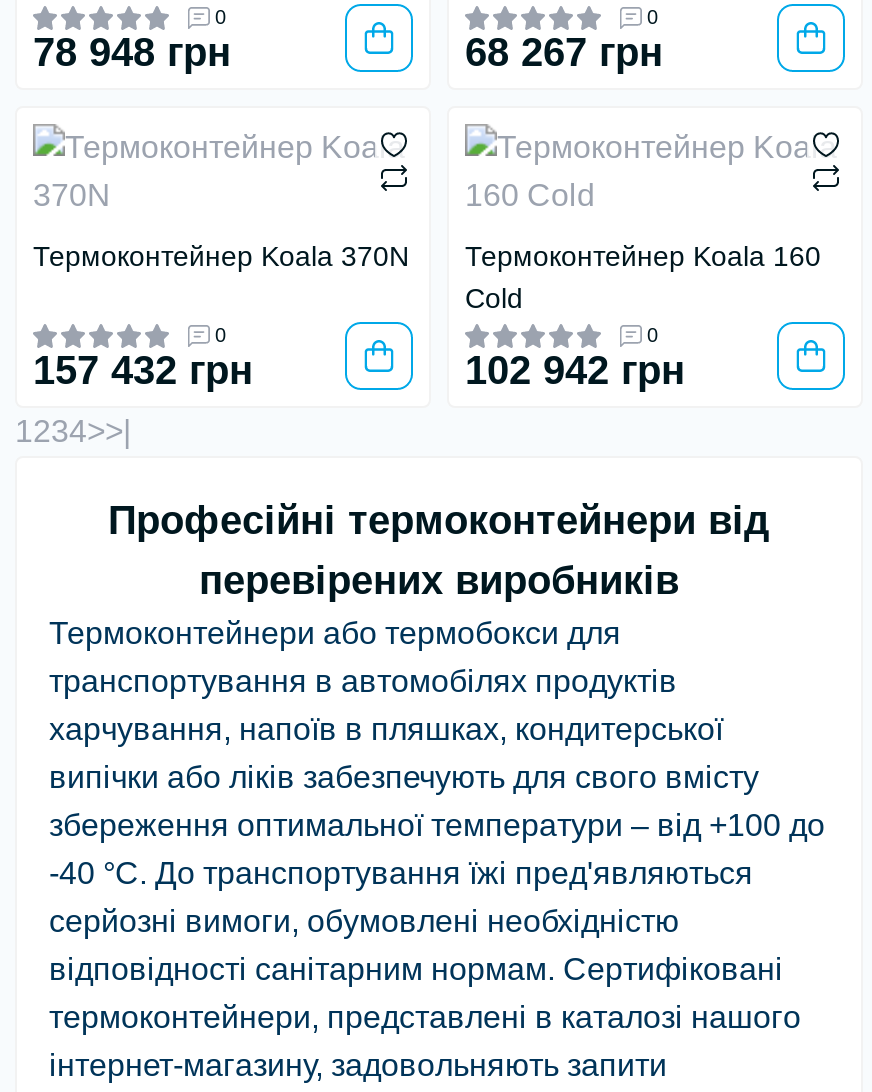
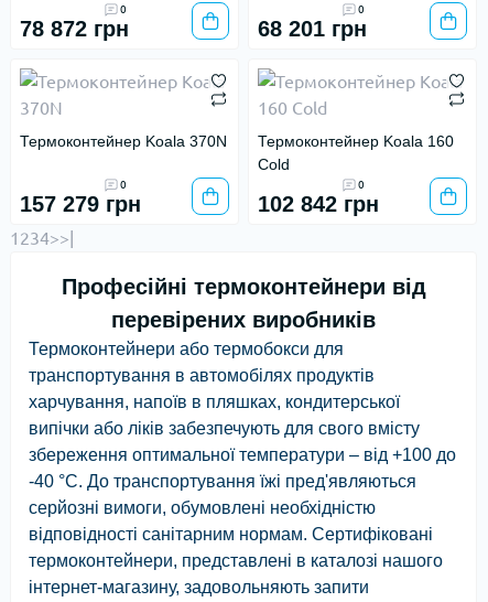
[33,30,231,74] 78 948 грн -> [20,17,129,41] 78 872 грн
[465,30,663,74] 68 267 грн -> [258,17,367,41] 68 201 грн
[33,348,253,392] 157 432 грн -> [20,192,141,216] 157 279 грн
[465,348,685,392] 102 942 грн -> [258,192,379,216] 102 842 грн

